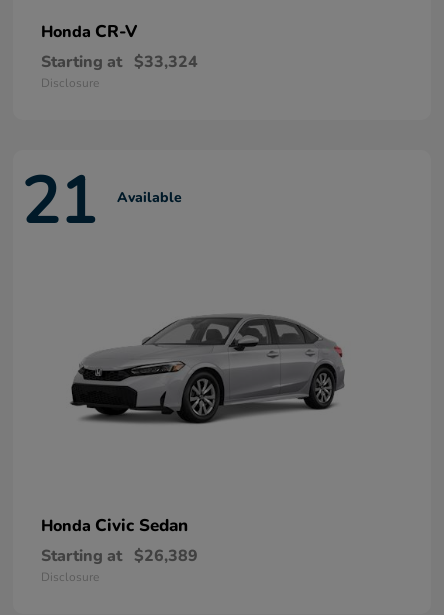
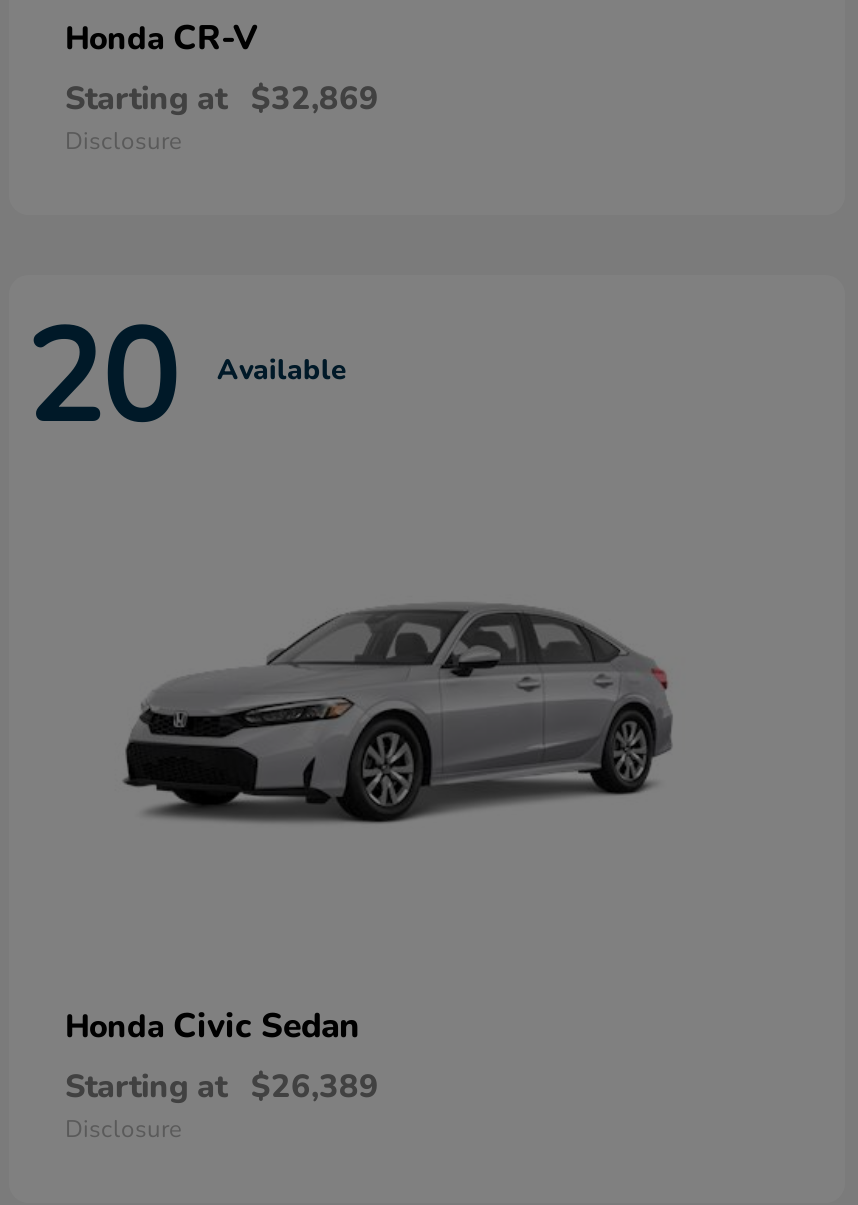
[41,50,198,72] Starting at $33,324 -> [65,77,379,121] Starting at $32,869
[21,158,182,246] 21 Available -> [25,292,347,468] 20 Available

